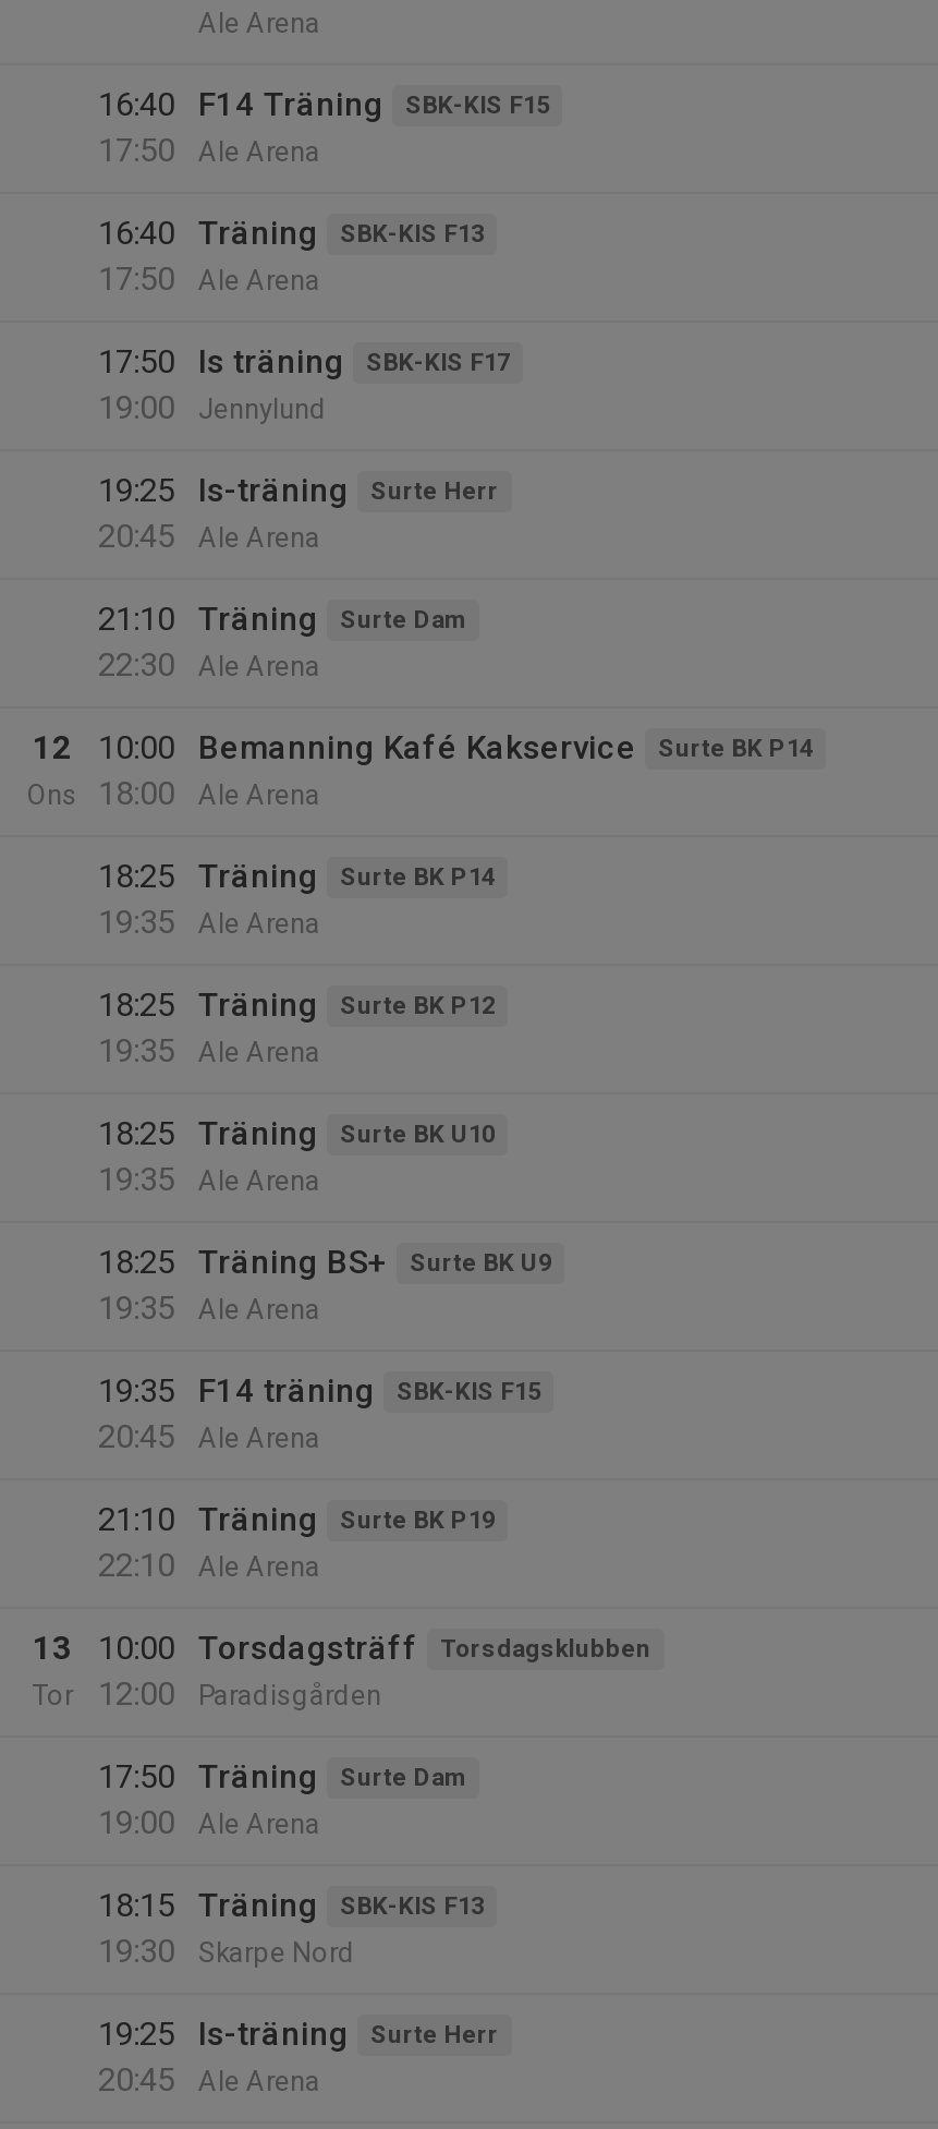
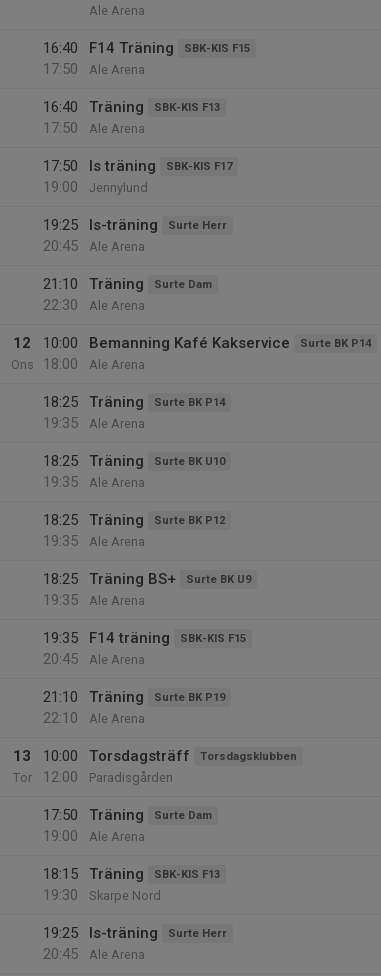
[98,985,495,1025] 18:25 Träning Surte BK P12 -> [43,452,225,470] 18:25 Träning Surte BK U10
[98,1114,495,1153] 18:25 Träning Surte BK U10 -> [43,511,225,529] 18:25 Träning Surte BK P12

